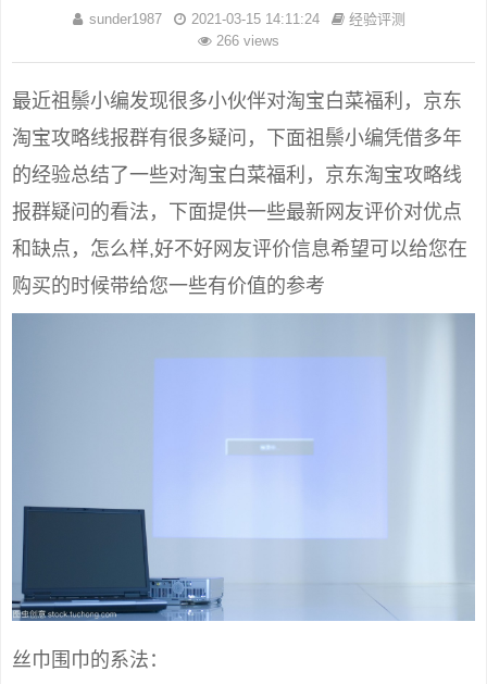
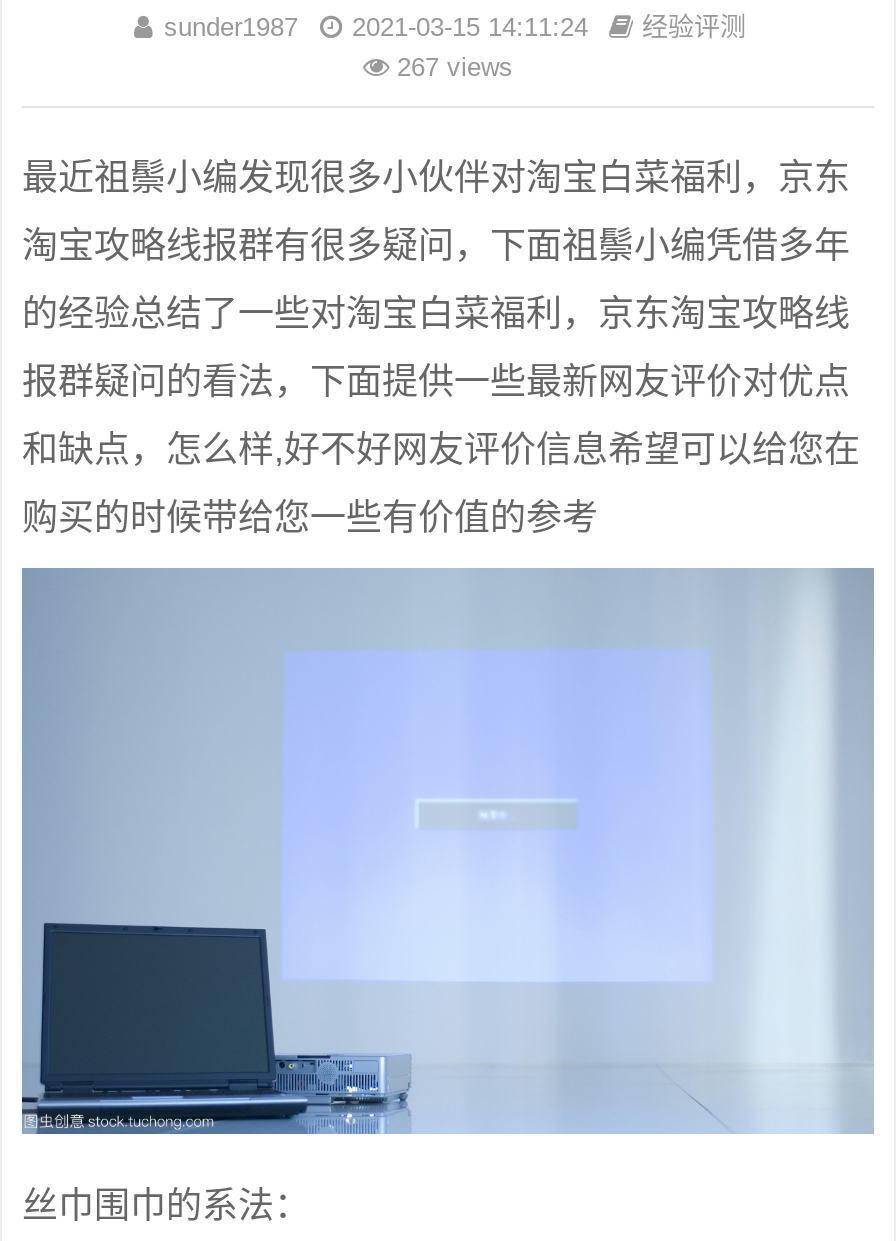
[216,33,279,49] 266 views -> [397,52,513,82] 267 views

